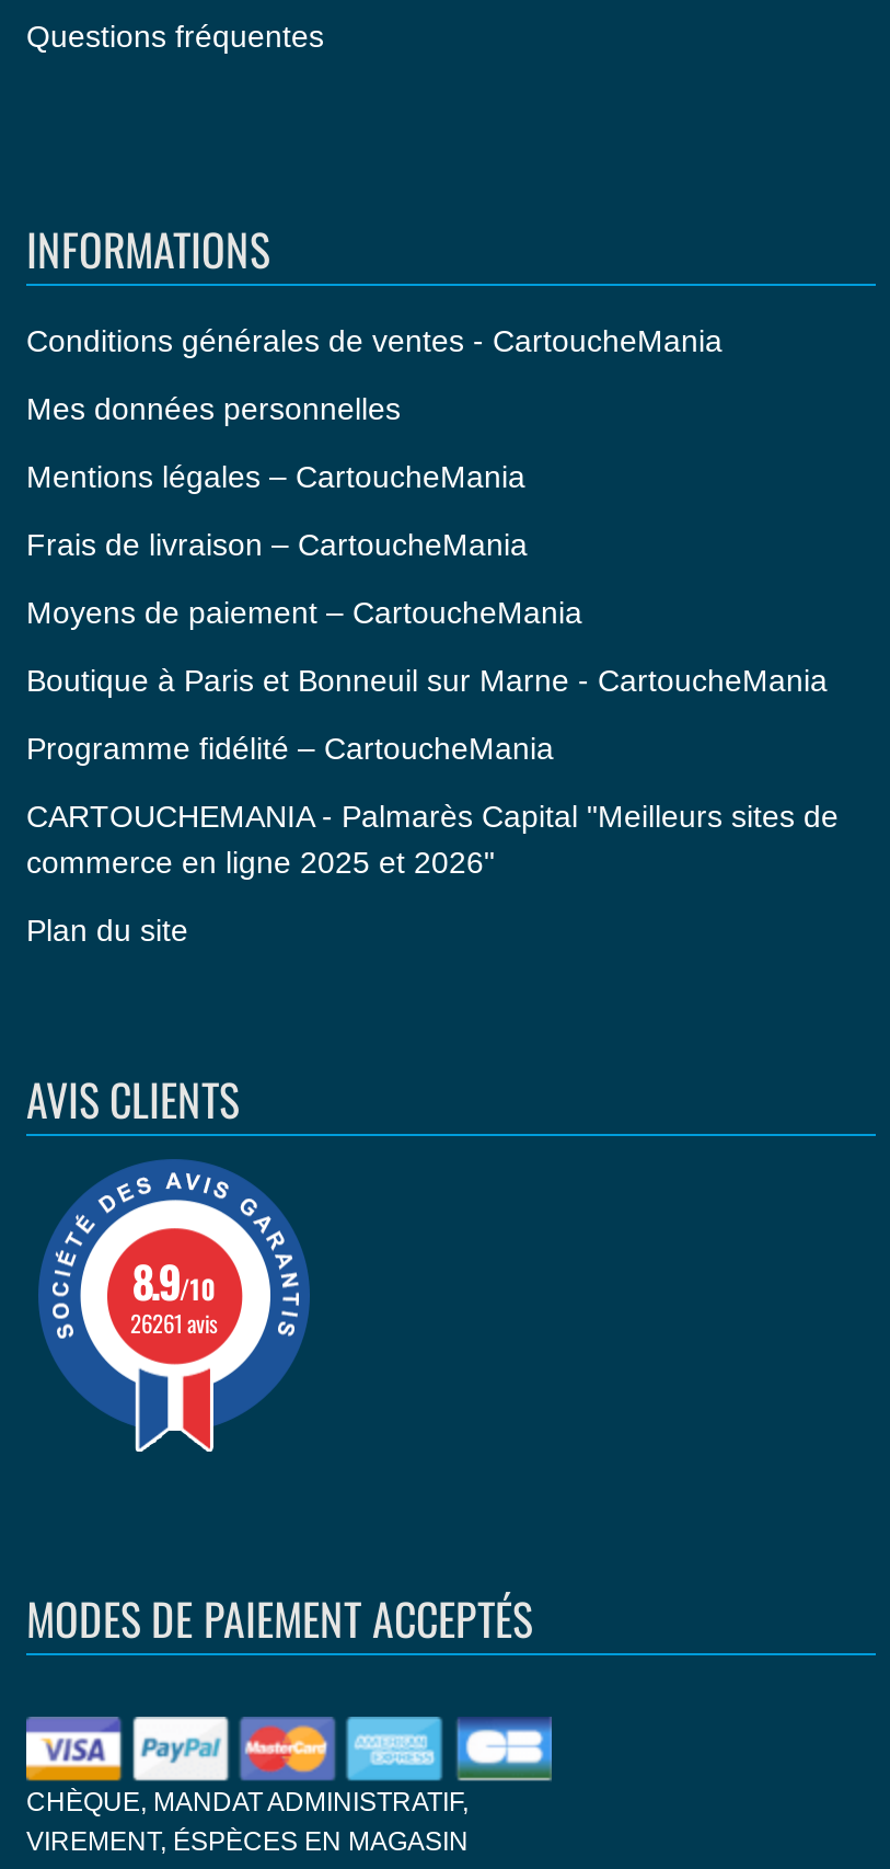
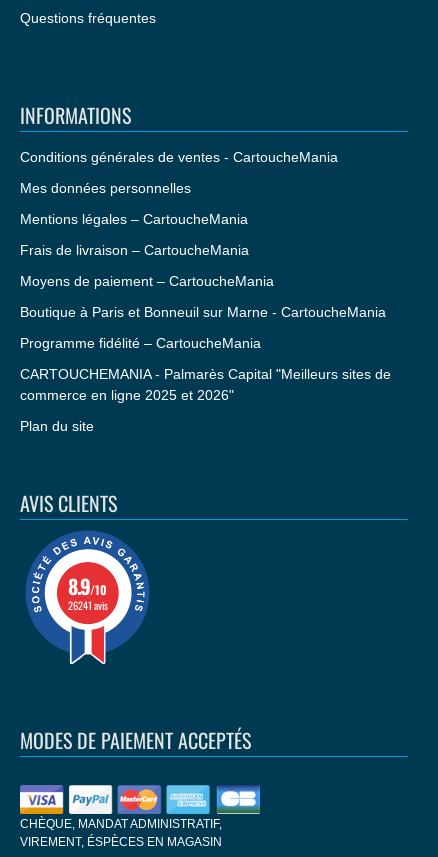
[130,1304,218,1339] 26261 avis -> [67,597,107,613] 26241 avis

